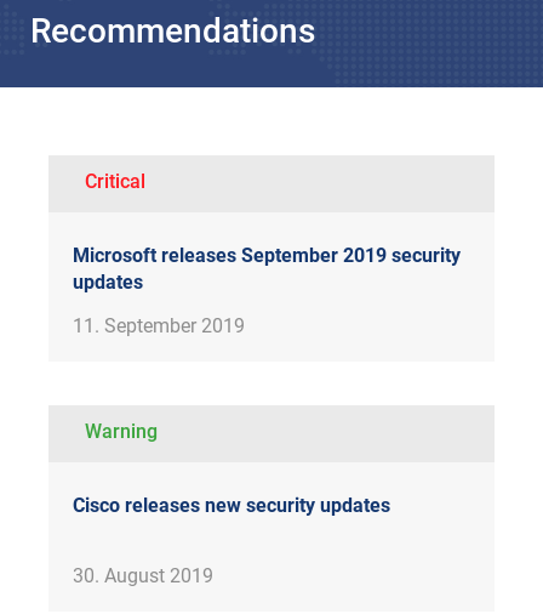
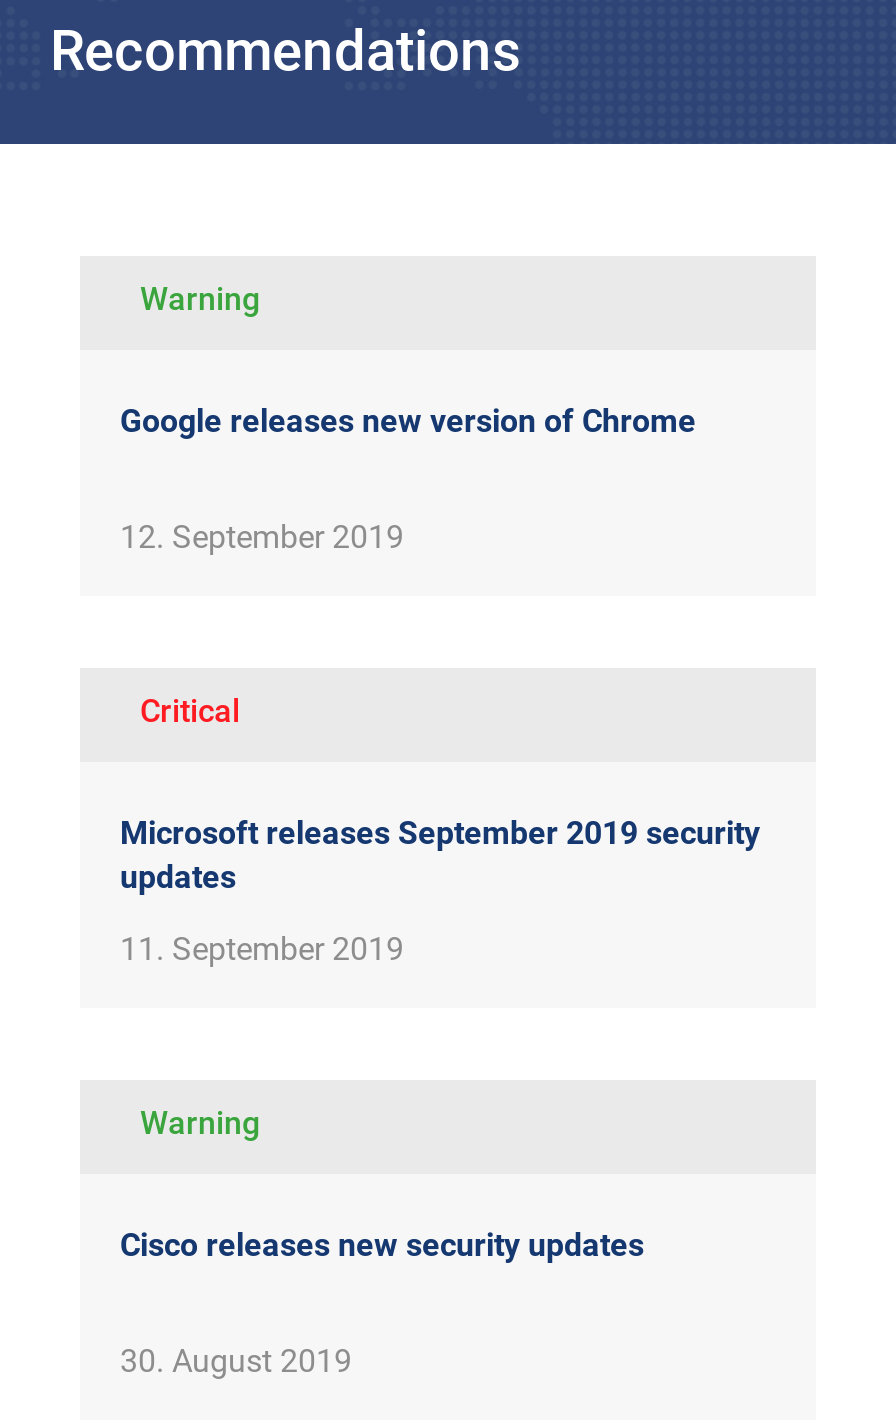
none -> [120,280,696,556] Warning | Google releases new version of Chrome | 12. September 2019

